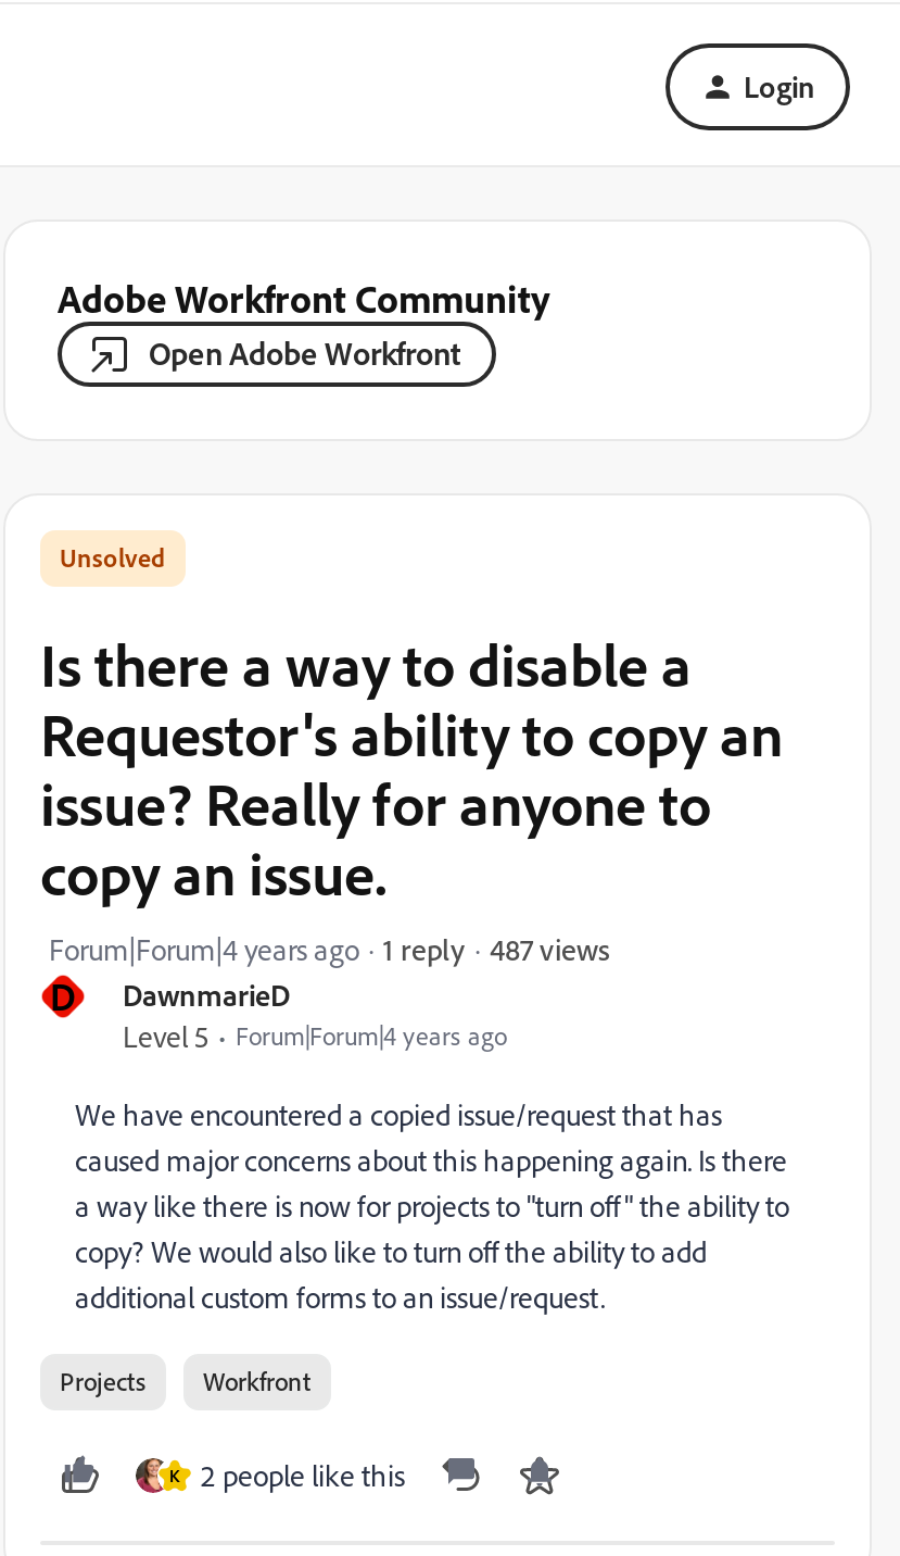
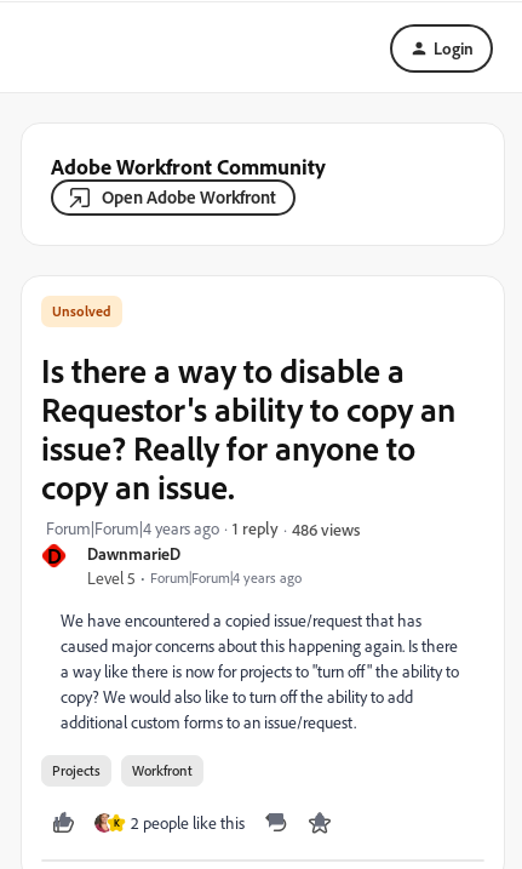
[490,929,609,966] 487 views -> [292,518,360,539] 486 views

